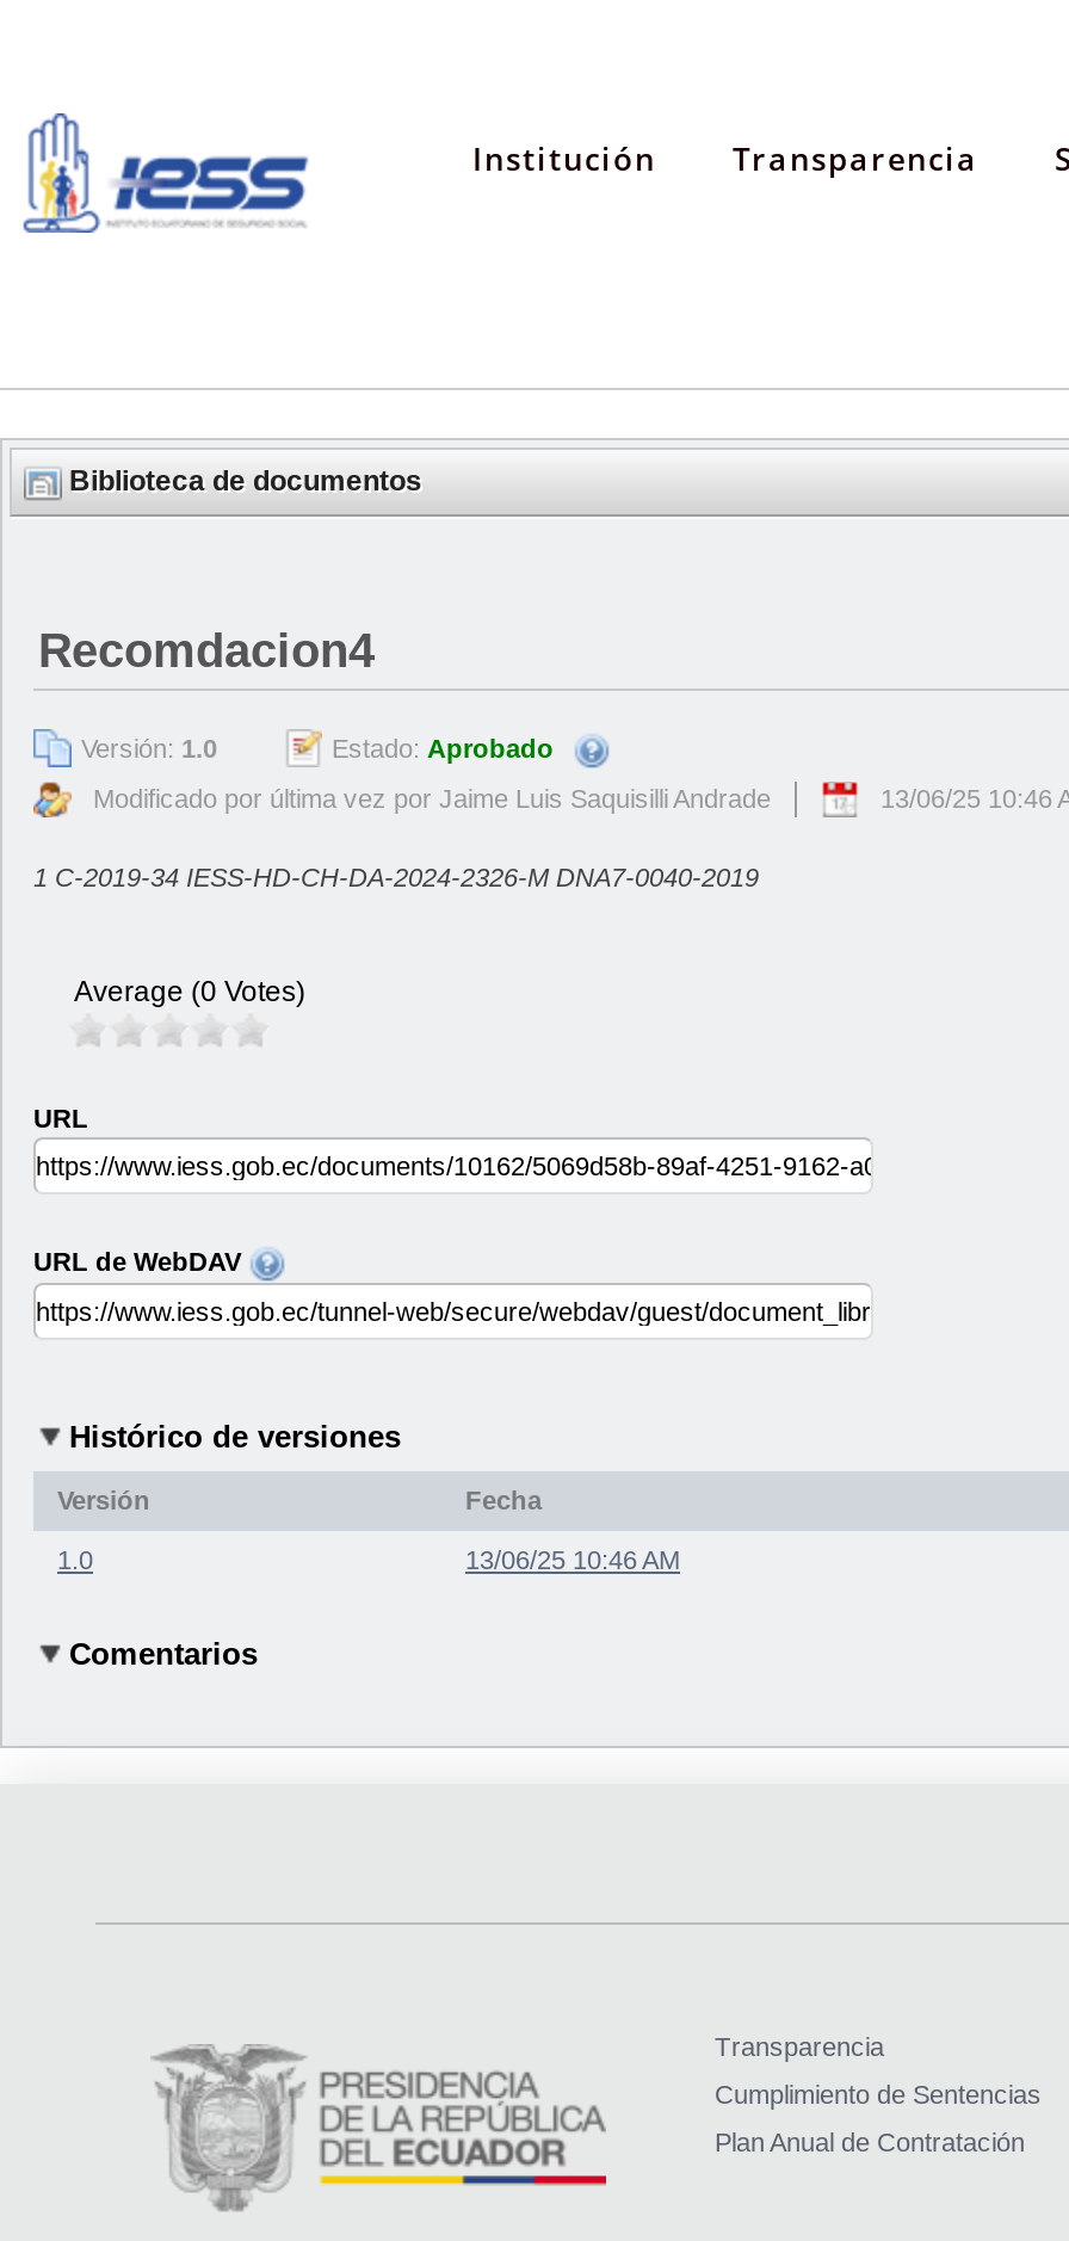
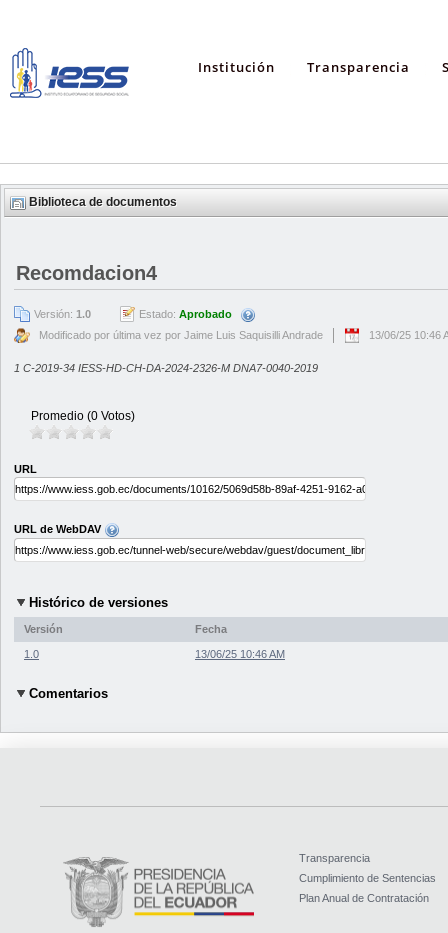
[74,974,305,1008] Average (0 Votes) -> [31,409,135,423] Promedio (0 Votos)

